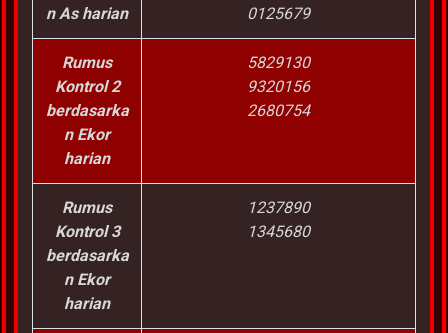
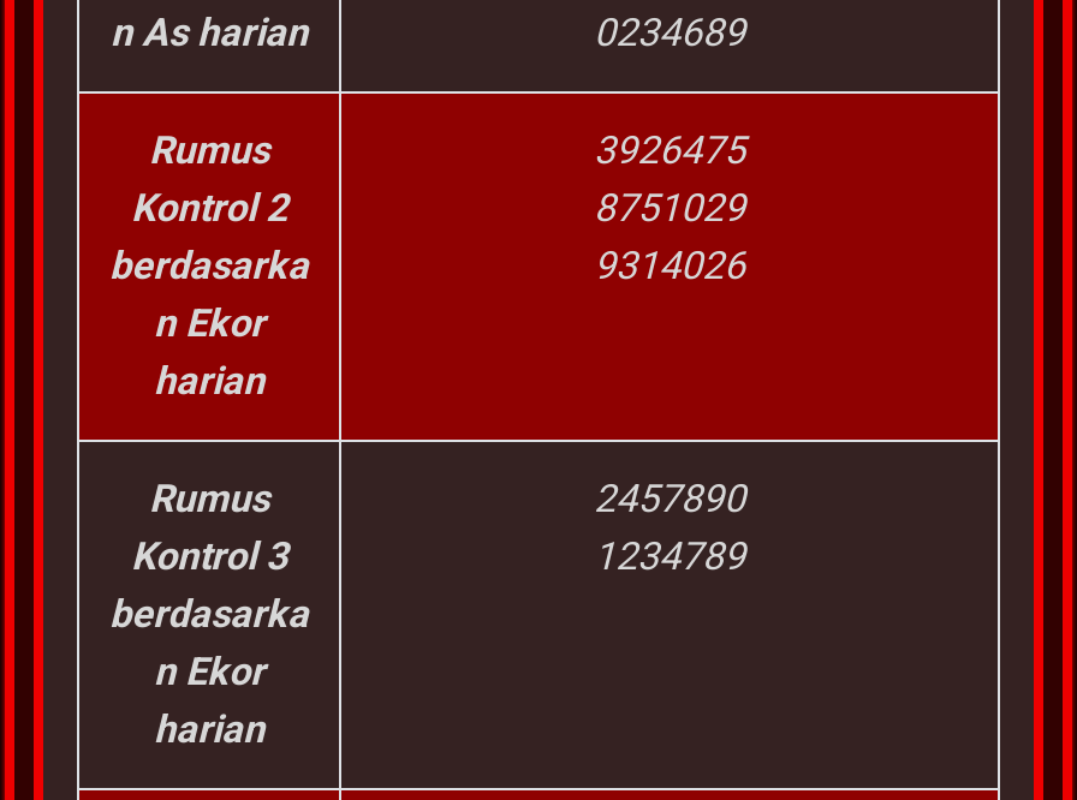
[247,4,310,23] 0125679 -> [594,10,745,55] 0234689
[247,53,310,72] 5829130 -> [594,127,745,173] 3926475
[247,77,310,96] 9320156 -> [594,185,745,231] 8751029
[247,101,310,120] 2680754 -> [594,243,745,288] 9314026
[247,198,310,217] 1237890 -> [594,476,745,521] 2457890
[247,222,310,241] 1345680 -> [594,533,745,579] 1234789

